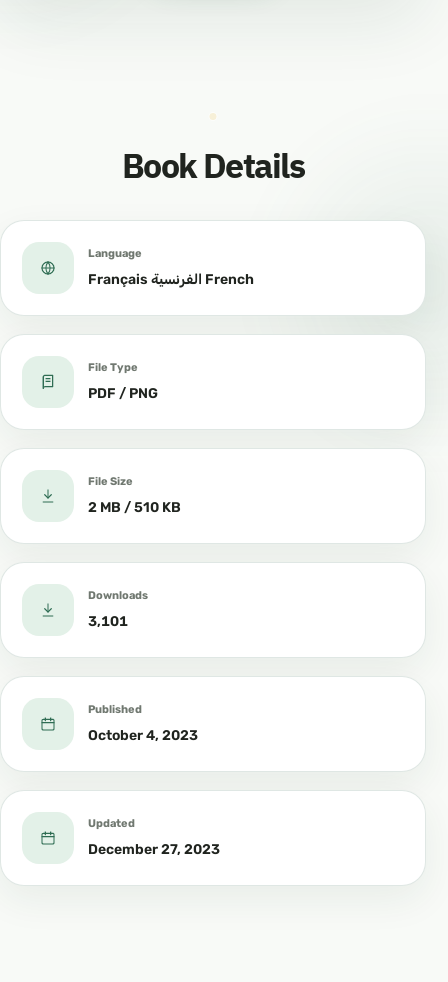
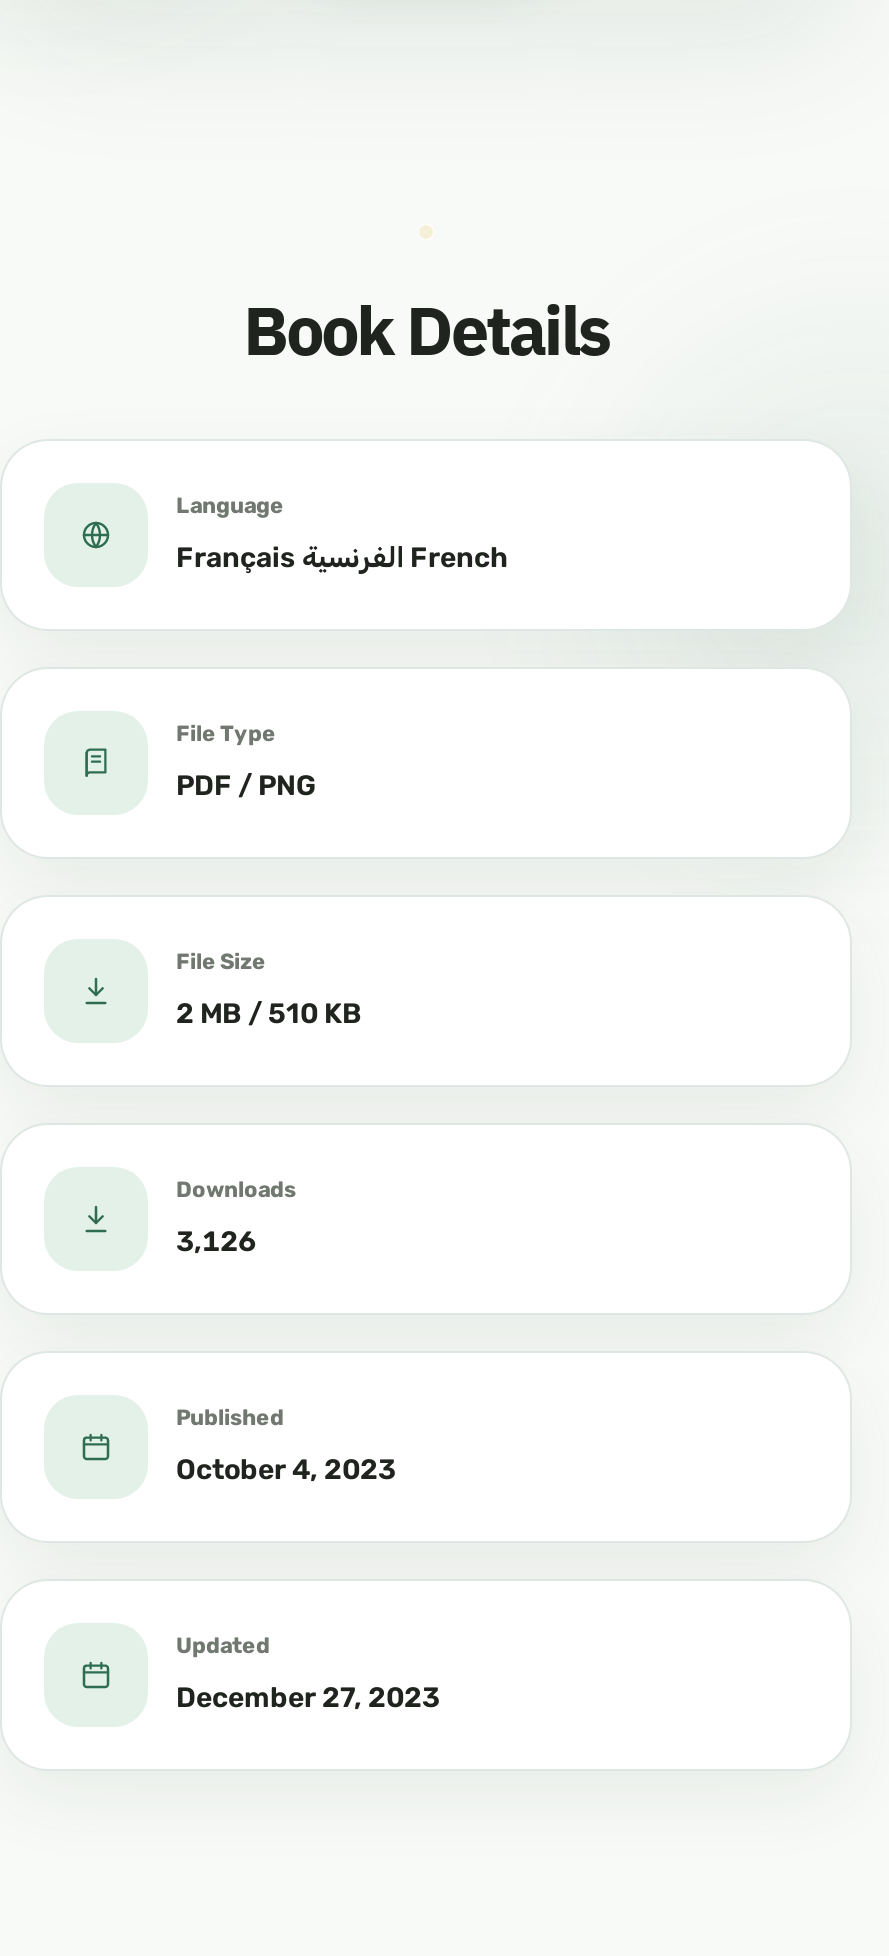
[88,613,128,630] 3,101 -> [176,1225,256,1259] 3,126

